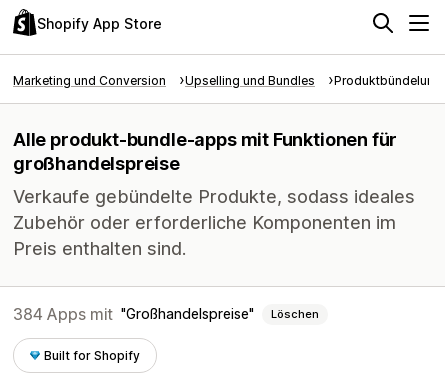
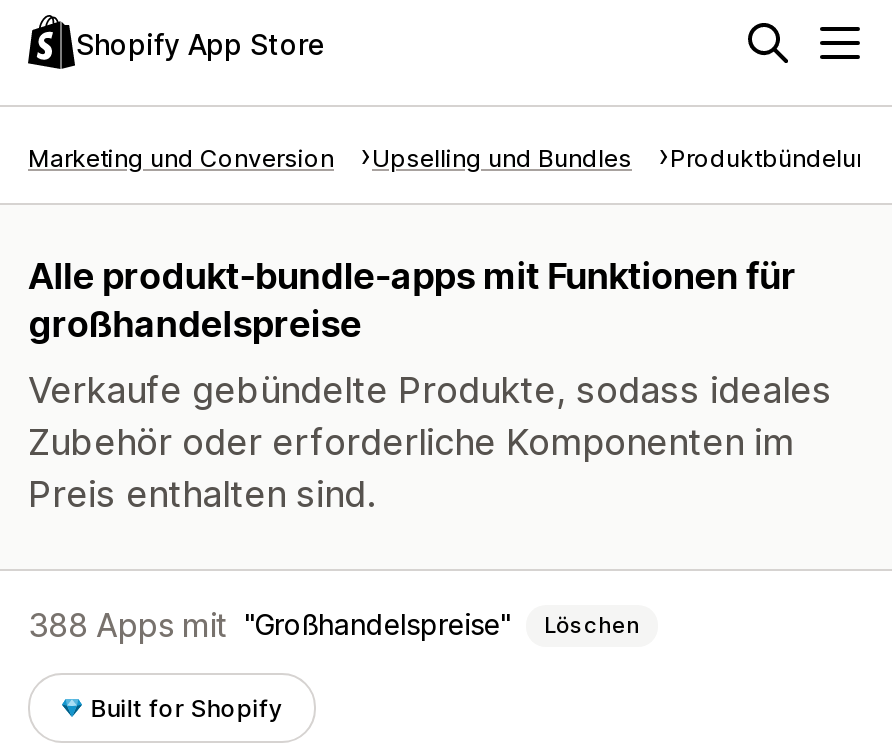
[13,304,319,324] 384 Apps mit Großhandelspreise Löschen -> [28,605,640,645] 388 Apps mit Großhandelspreise Löschen

